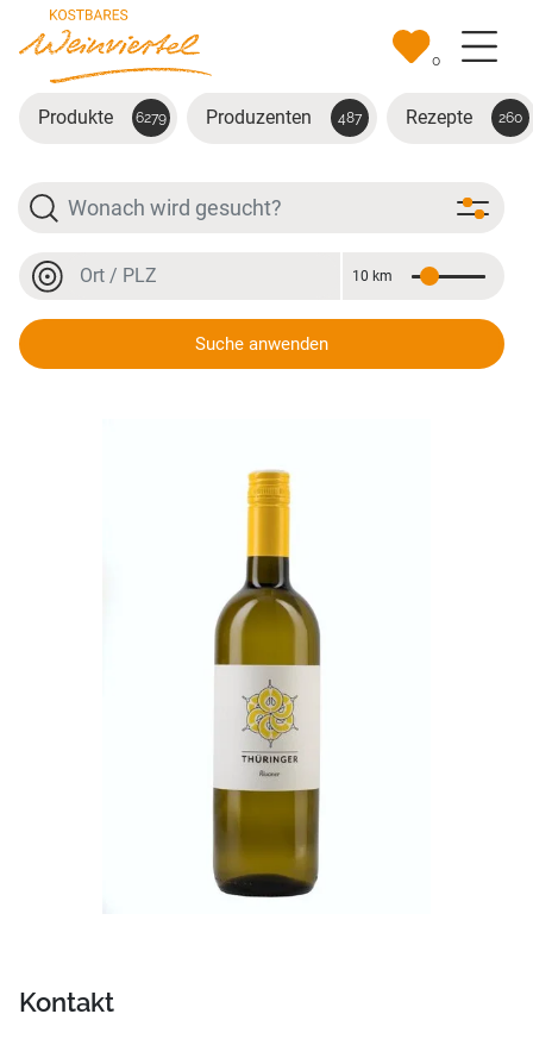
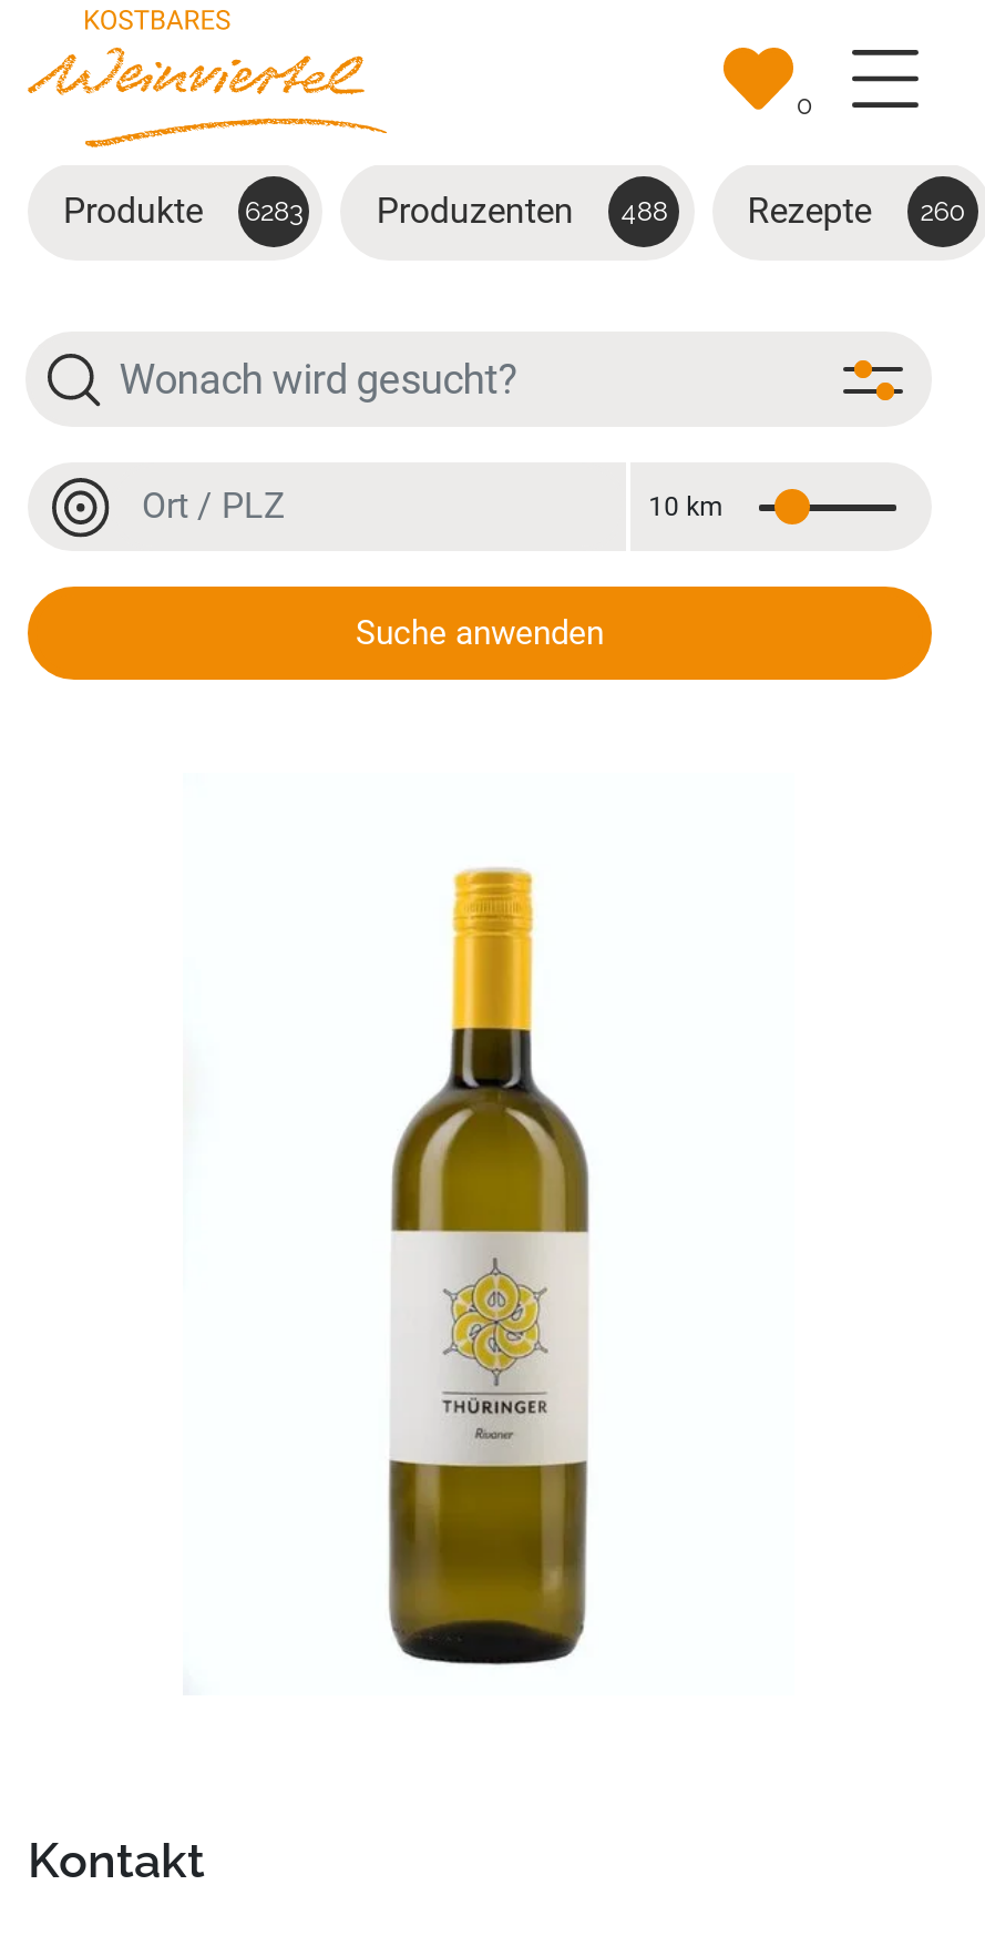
[38,106,167,128] Produkte 6279 -> [63,189,302,231] Produkte 6283
[206,106,362,128] Produzenten 487 -> [376,189,668,231] Produzenten 488

